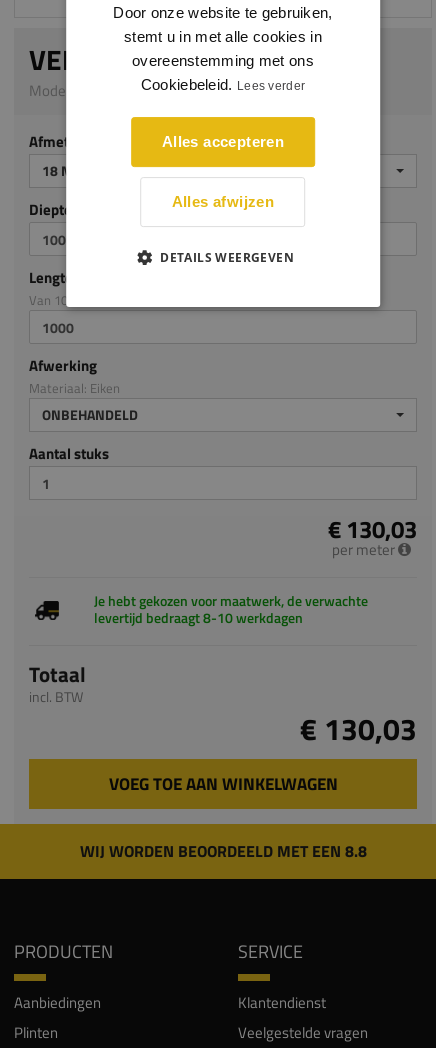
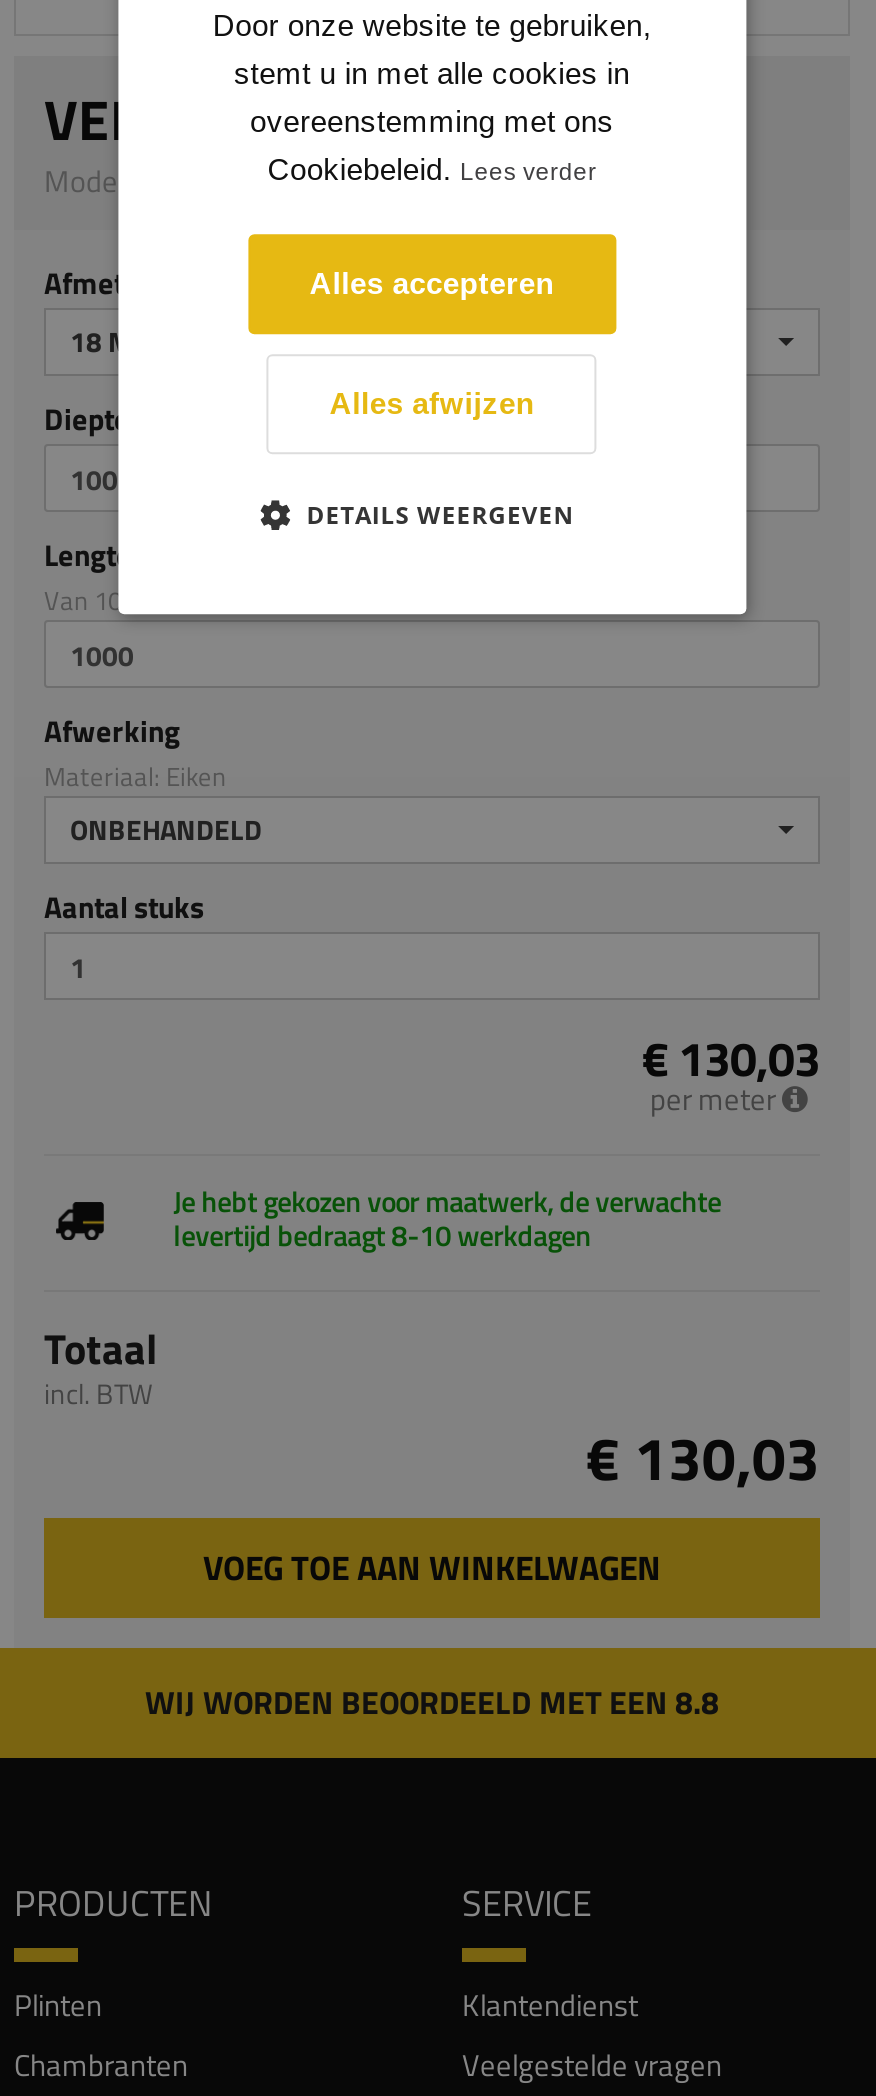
[14,991,101,1014] Aanbiedingen -> none
moved [14,1021,58,1044] -> [14,1983,102,2029]: Plinten
none -> [14,2043,188,2089] Chambranten

